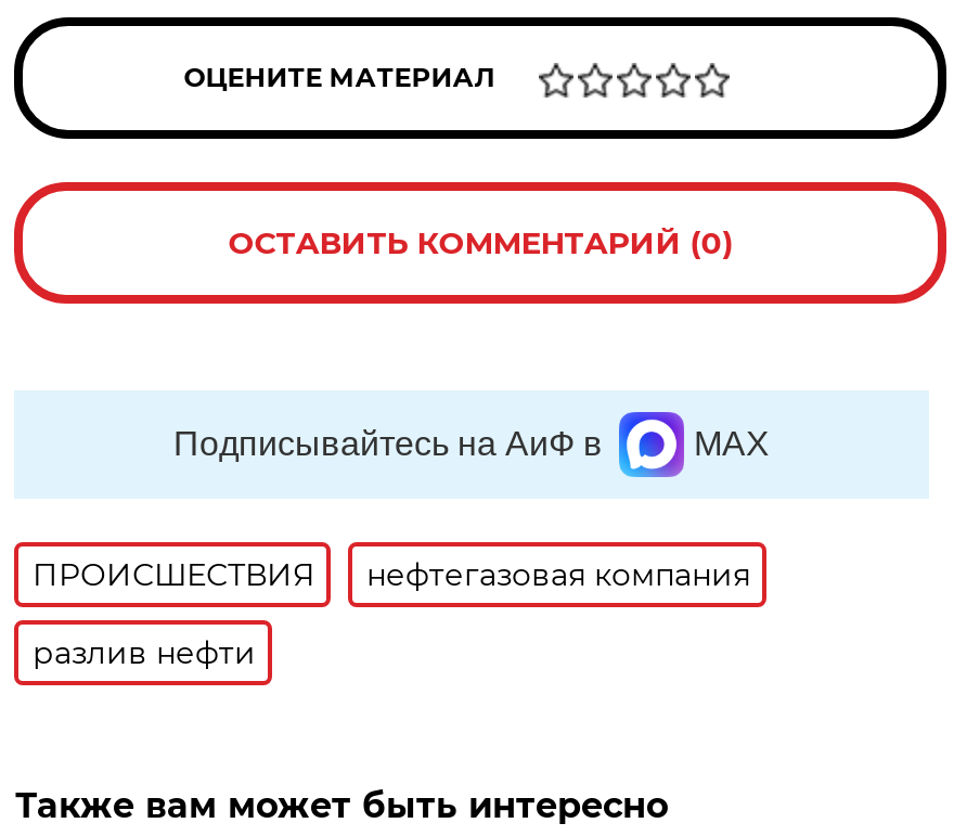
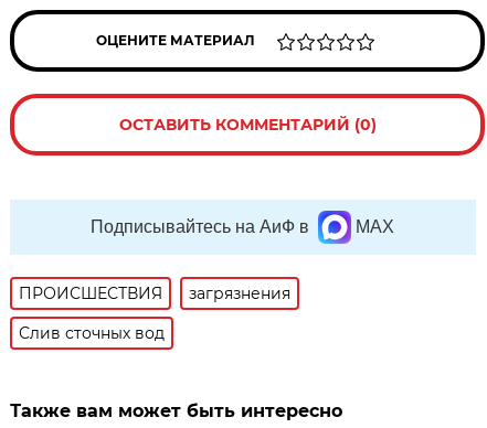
[366,555,750,594] нефтегазовая компания -> [189,283,291,303] загрязнения
[32,633,256,672] разлив нефти -> [19,323,165,343] Слив сточных вод

